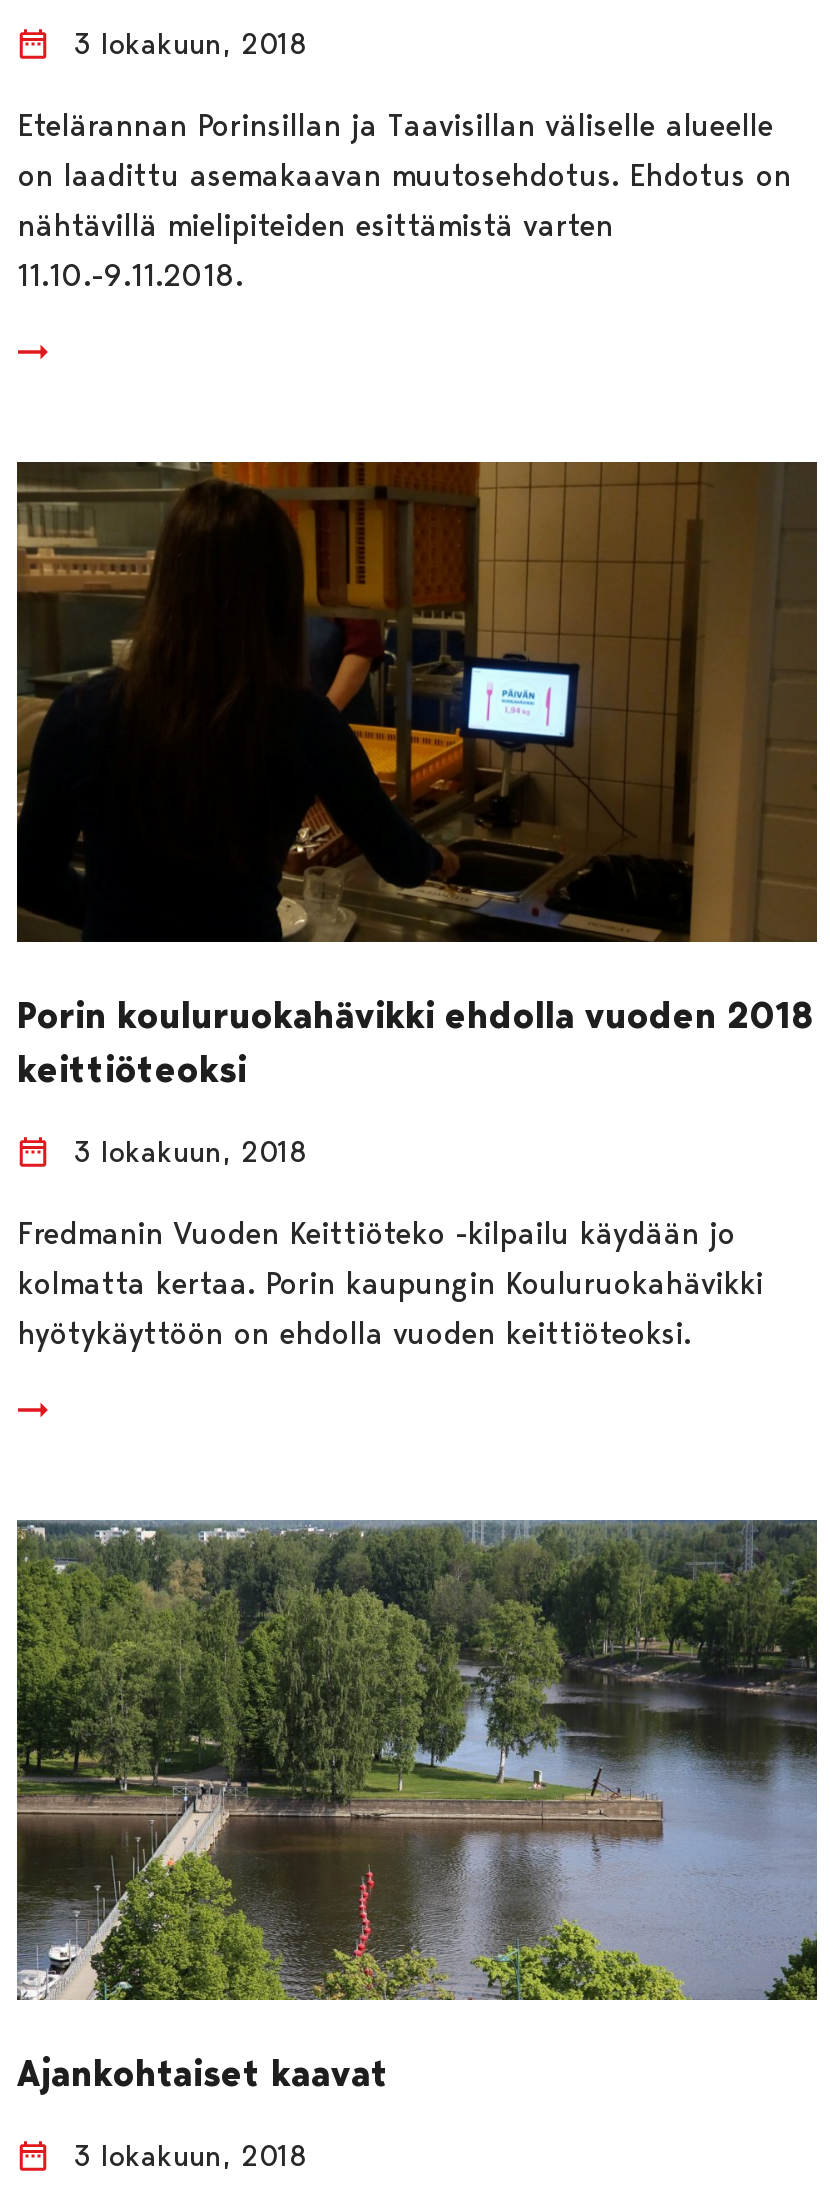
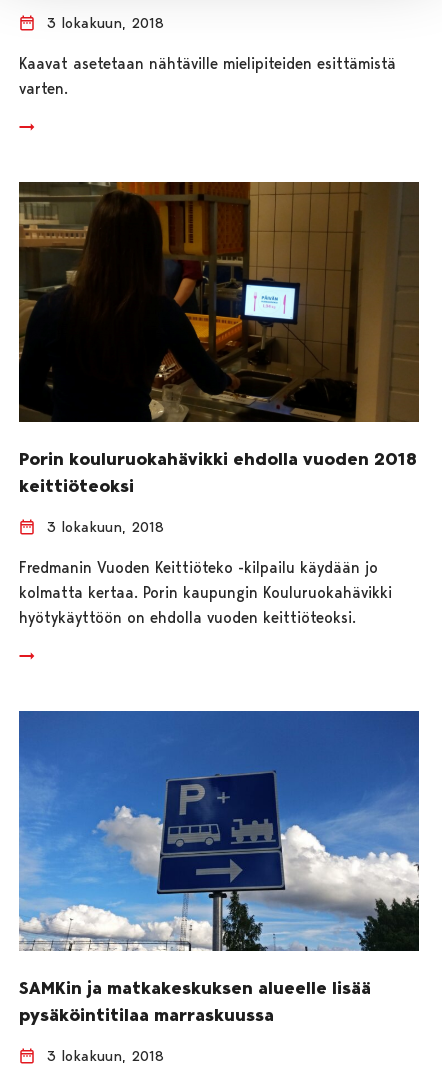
[17,106,791,294] Etelärannan Porinsillan ja Taavisillan väliselle alueelle | on laadittu asemakaavan muutosehdotus. Ehdotus on | nähtävillä mielipiteiden esittämistä varten | 11.10.-9.11.2018. -> [19,54,396,98] Kaavat asetetaan nähtäville mielipiteiden esittämistä | varten.
moved [15,458,815,1352] -> [18,180,418,627]: [image] | Porin kouluruokahävikki ehdolla vuoden 2018 | keittiöteoksi | 3 lokakuun, 2018 | Fredmanin Vuoden Keittiöteko -kilpailu käydään jo | kolmatta kertaa. Porin kaupungin Kouluruokahävikki | hyötykäyttöön on ehdolla vuoden keittiöteoksi.
[15,1520,819,2096] [image] | Ajankohtaiset kaavat -> [18,711,420,1026] [image] | SAMKin ja matkakeskuksen alueelle lisää | pysäköintitilaa marraskuussa

